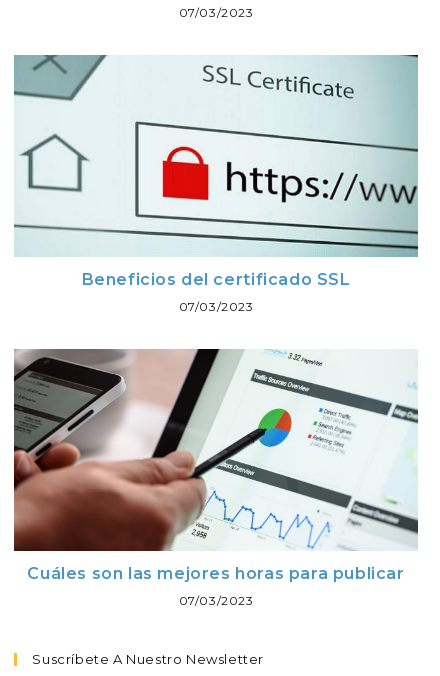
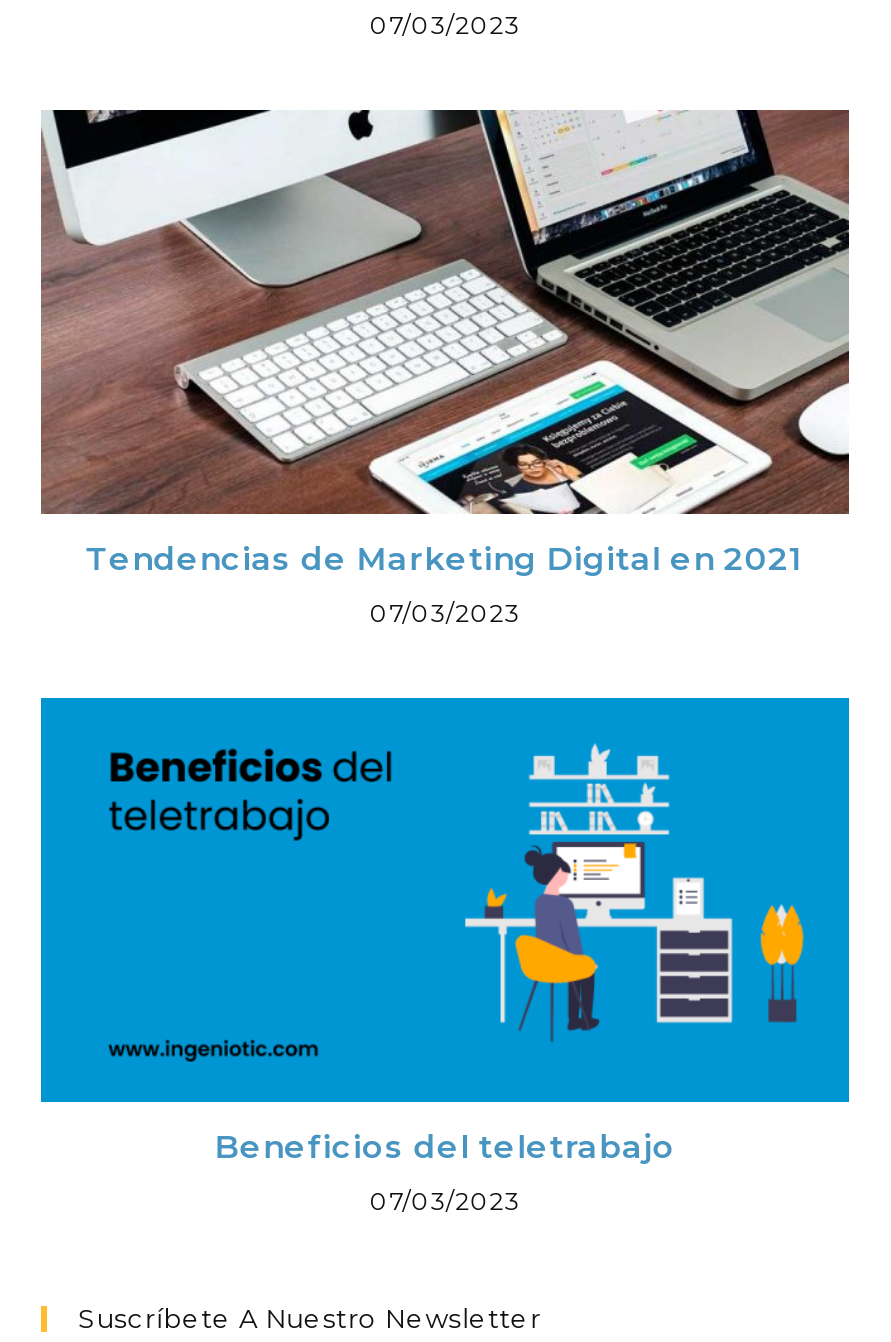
[14,54,419,289] [image] | Beneficios del certificado SSL -> [39,108,851,578] [image] | Tendencias de Marketing Digital en 2021
[13,348,419,582] [image] | Cuáles son las mejores horas para publicar -> [39,696,851,1165] [image] | Beneficios del teletrabajo

